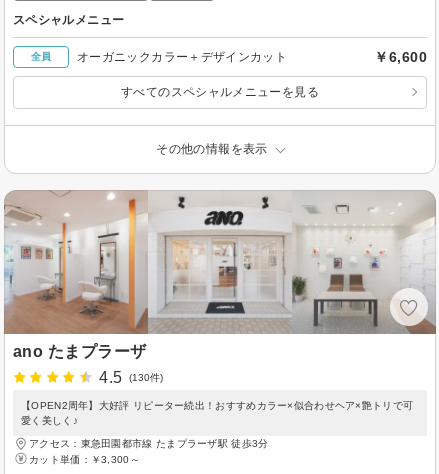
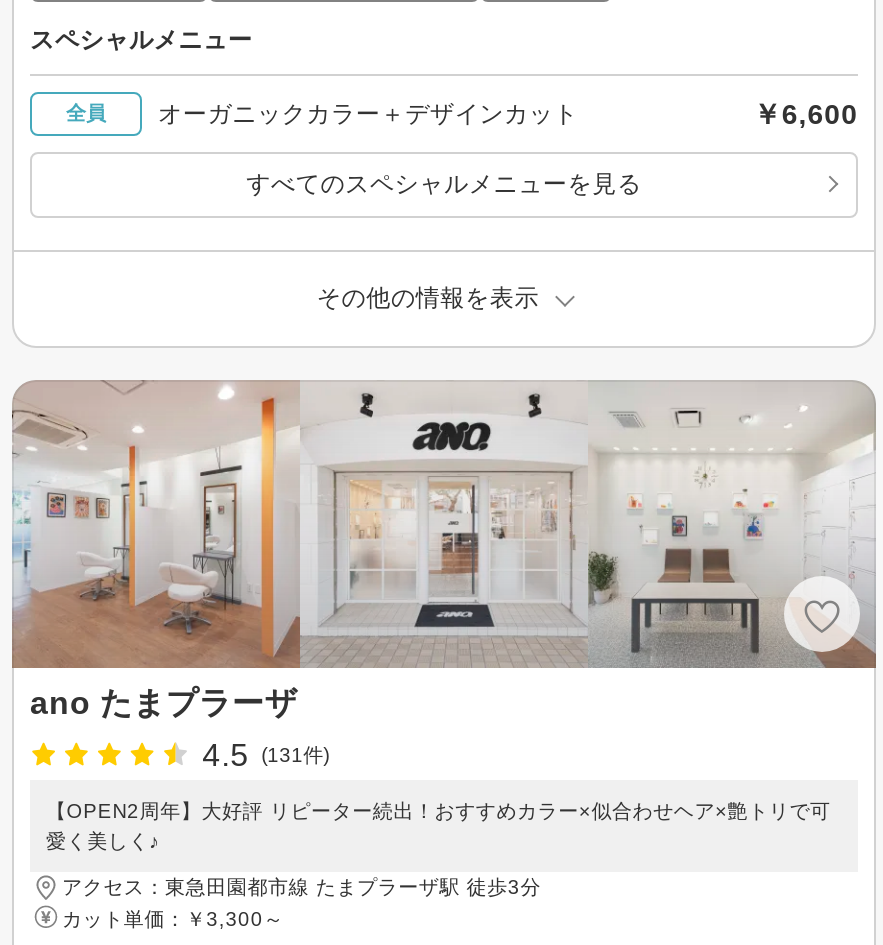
[99,369,163,386] 4.5 (130件) -> [202,738,329,772] 4.5 (131件)

